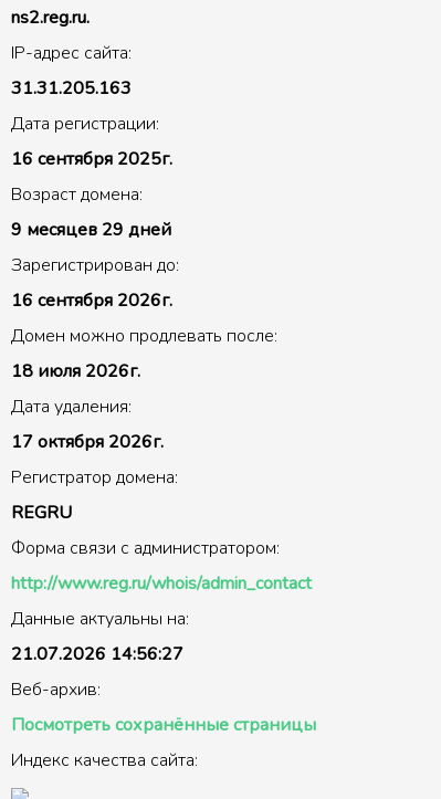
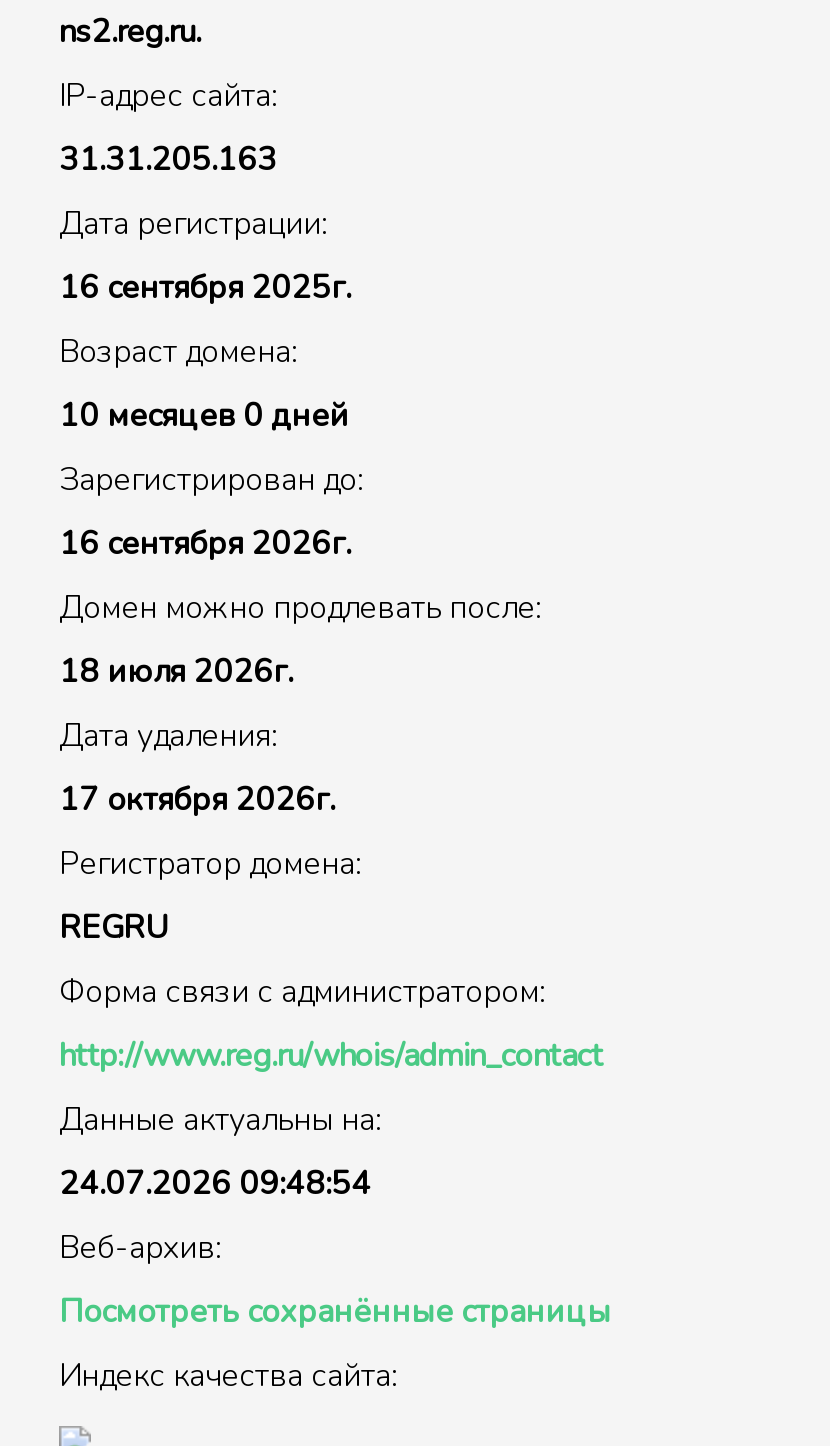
[11,218,171,242] 9 месяцев 29 дней -> [59,394,349,438] 10 месяцев 0 дней
[11,642,183,666] 21.07.2026 14:56:27 -> [59,1162,371,1206] 24.07.2026 09:48:54

